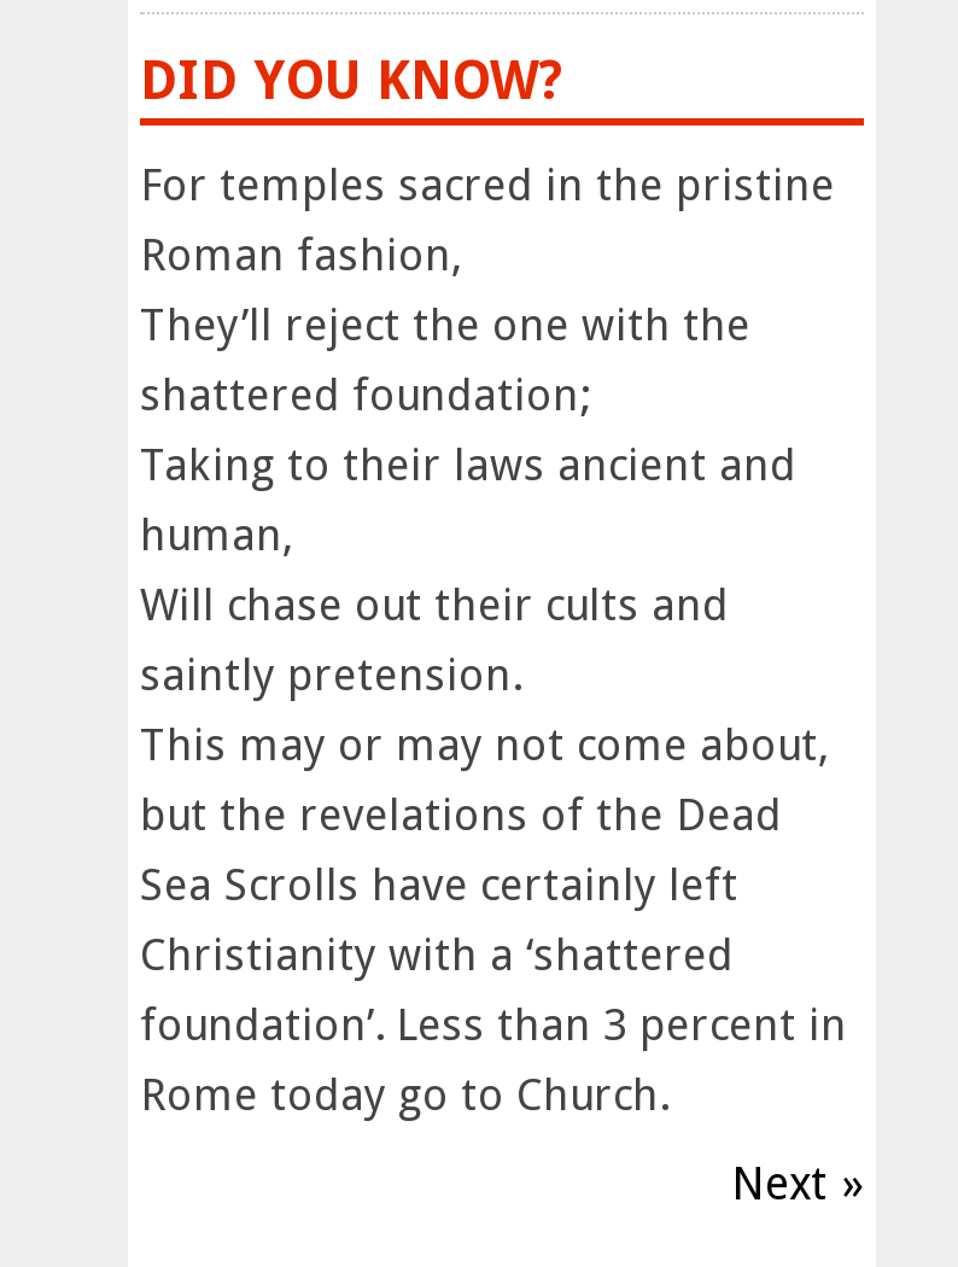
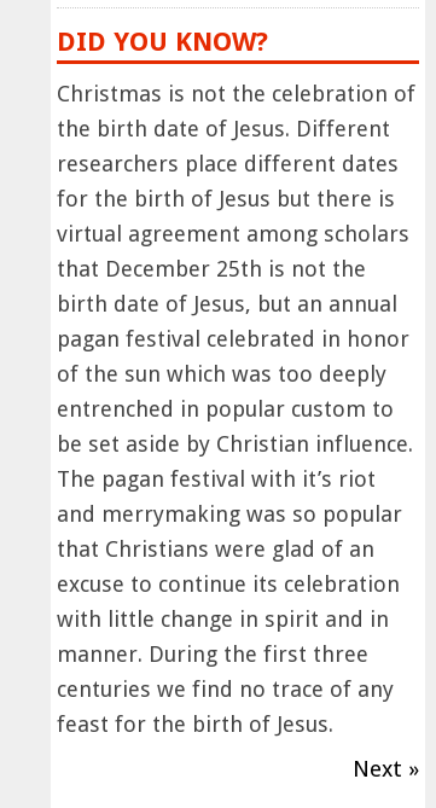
[140,160,847,1121] For temples sacred in the pristine | Roman fashion, | They’ll reject the one with the | shattered foundation; | Taking to their laws ancient and | human, | Will chase out their cults and | saintly pretension. | This may or may not come about, | but the revelations of the Dead | Sea Scrolls have certainly left | Christianity with a ‘shattered | foundation’. Less than 3 percent in | Rome today go to Church. -> [57,81,415,737] Christmas is not the celebration of | the birth date of Jesus. Different | researchers place different dates | for the birth of Jesus but there is | virtual agreement among scholars | that December 25th is not the | birth date of Jesus, but an annual | pagan festival celebrated in honor | of the sun which was too deeply | entrenched in popular custom to | be set aside by Christian influence. | The pagan festival with it’s riot | and merrymaking was so popular | that Christians were glad of an | excuse to continue its celebration | with little change in spirit and in | manner. During the first three | centuries we find no trace of any | feast for the birth of Jesus.

